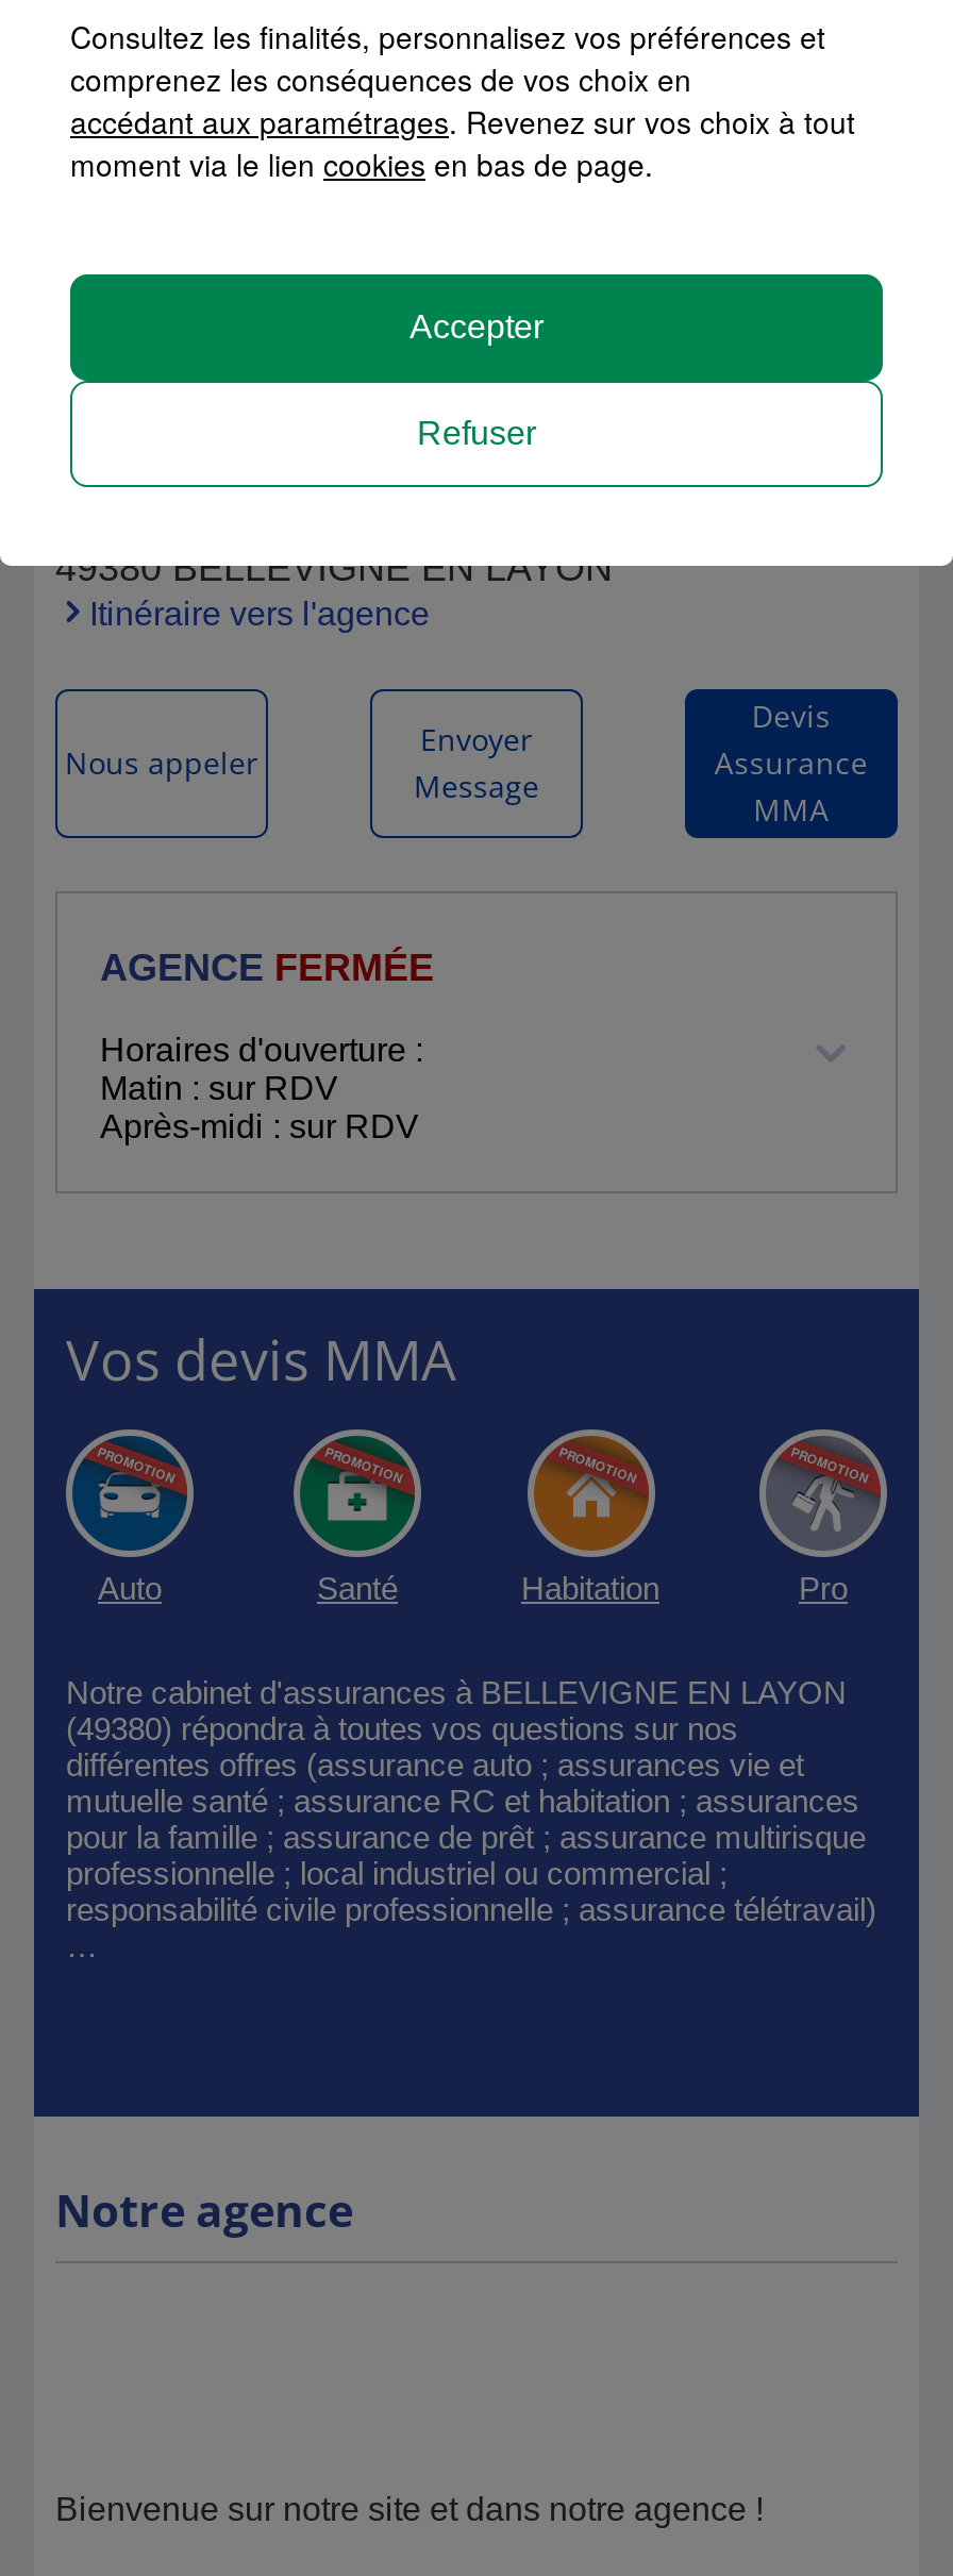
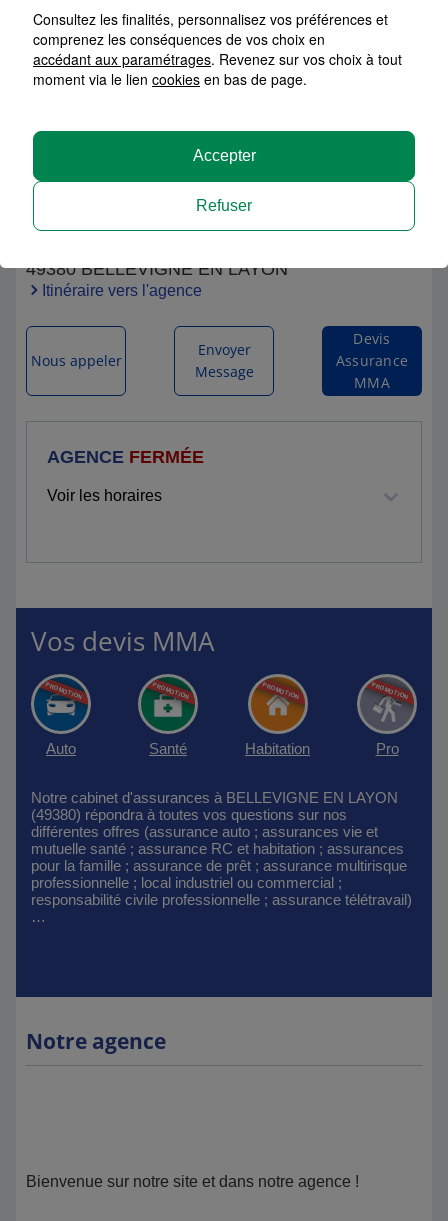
[100,1032,423,1144] Horaires d'ouverture : | Matin : sur RDV | Après-midi : sur RDV -> [47,487,162,504] Voir les horaires

